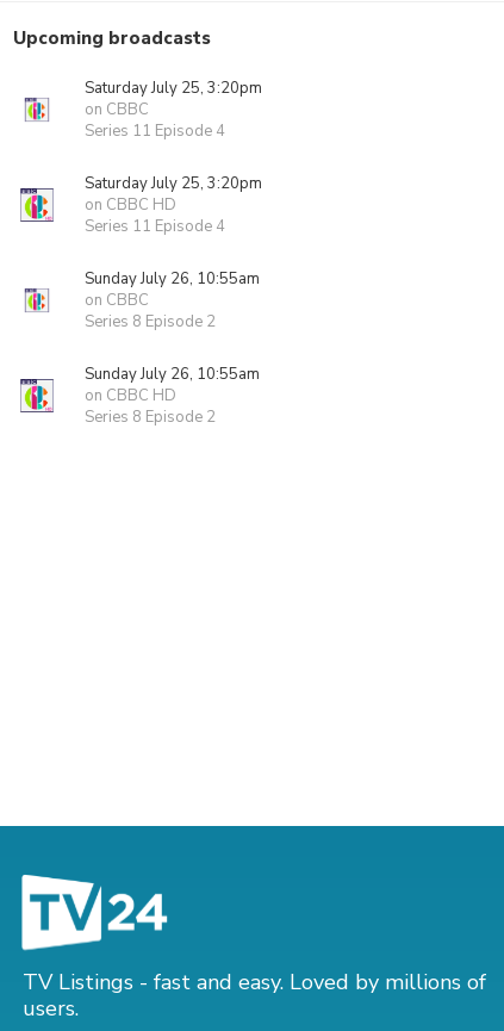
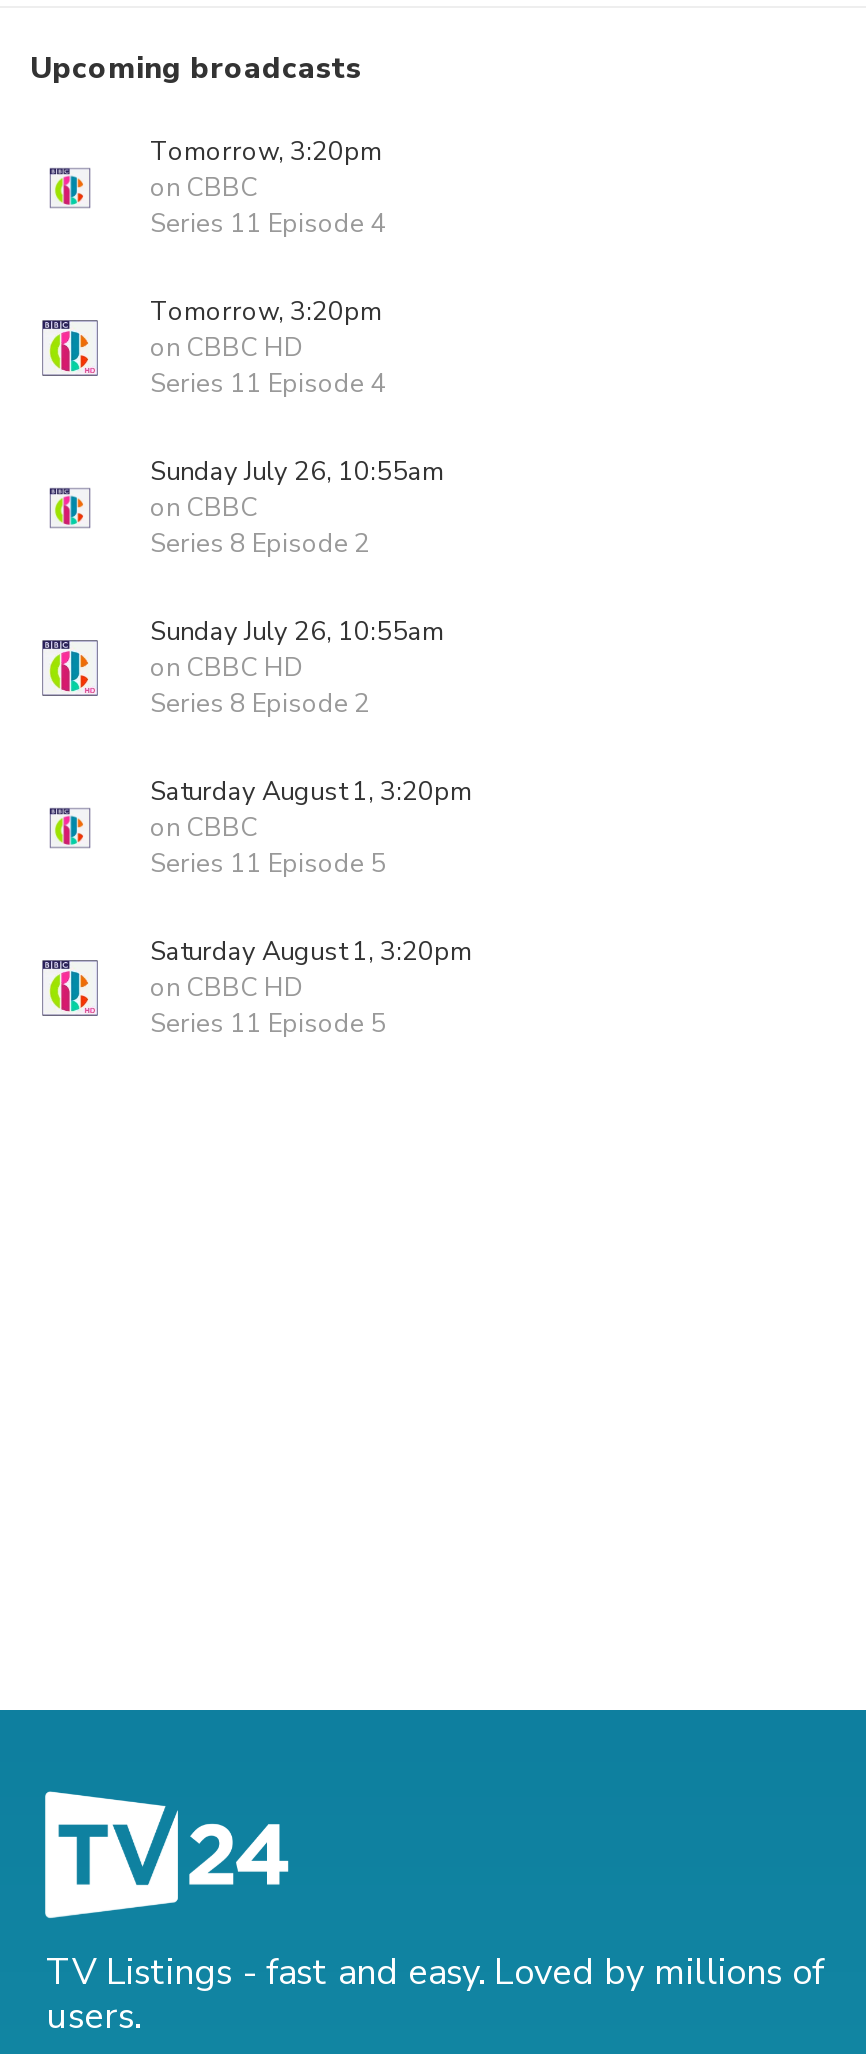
[85,77,262,99] Saturday July 25, 3:20pm -> [150,134,382,170] Tomorrow, 3:20pm
[85,173,262,194] Saturday July 25, 3:20pm -> [150,294,382,330] Tomorrow, 3:20pm
none -> [150,774,472,1042] Saturday August 1, 3:20pm | on CBBC | Series 11 Episode 5 | Saturday August 1, 3:20pm | on CBBC HD | Series 11 Episode 5

